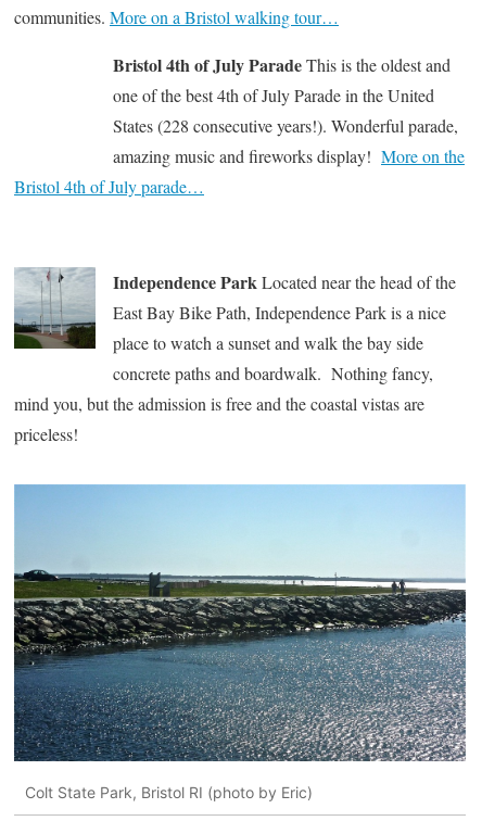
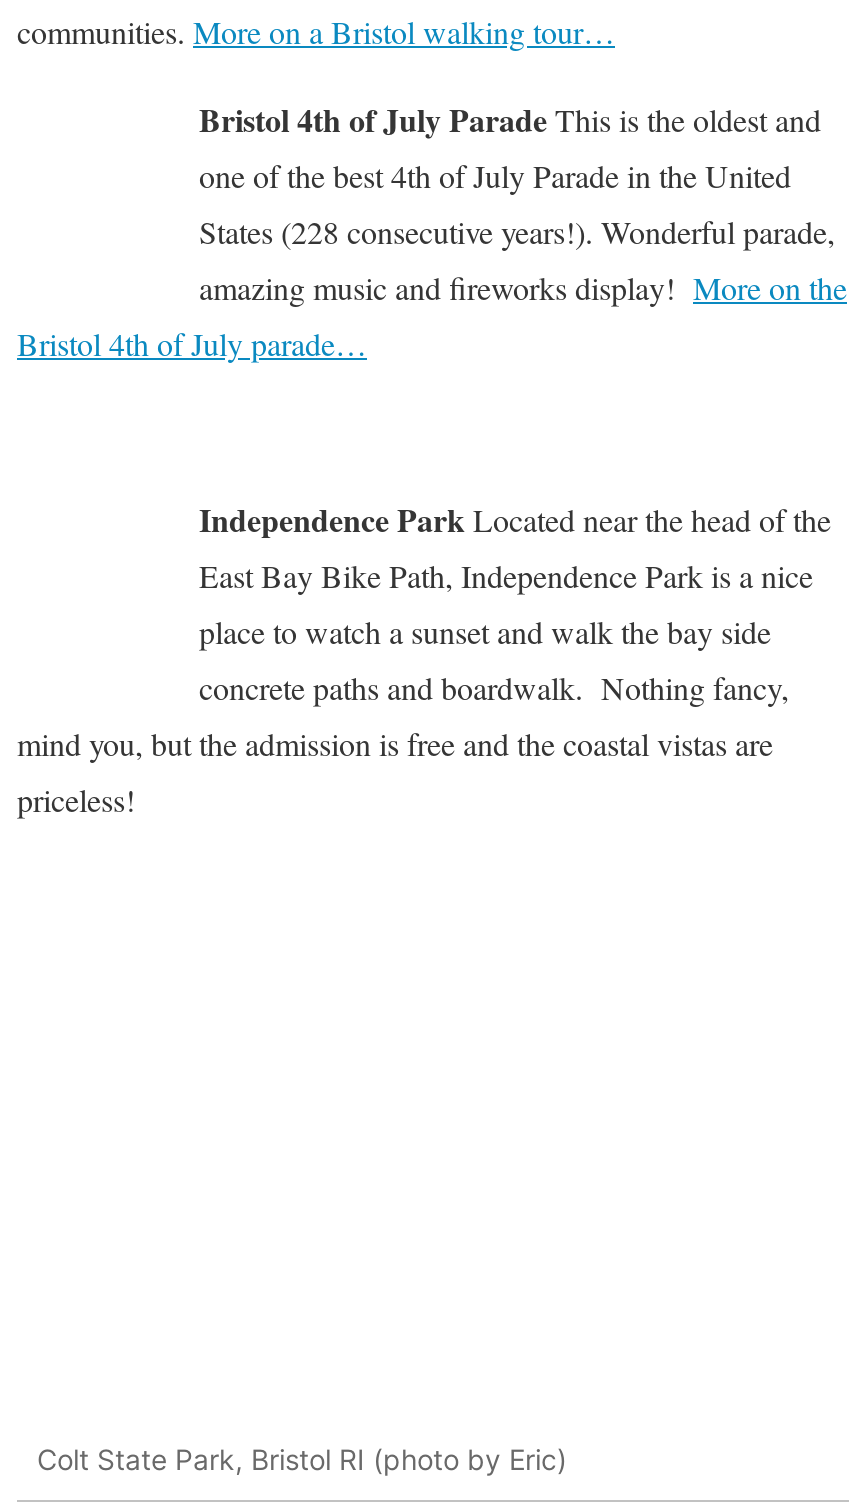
[13,267,97,350] [image] -> none
[13,483,467,762] [image] -> none

